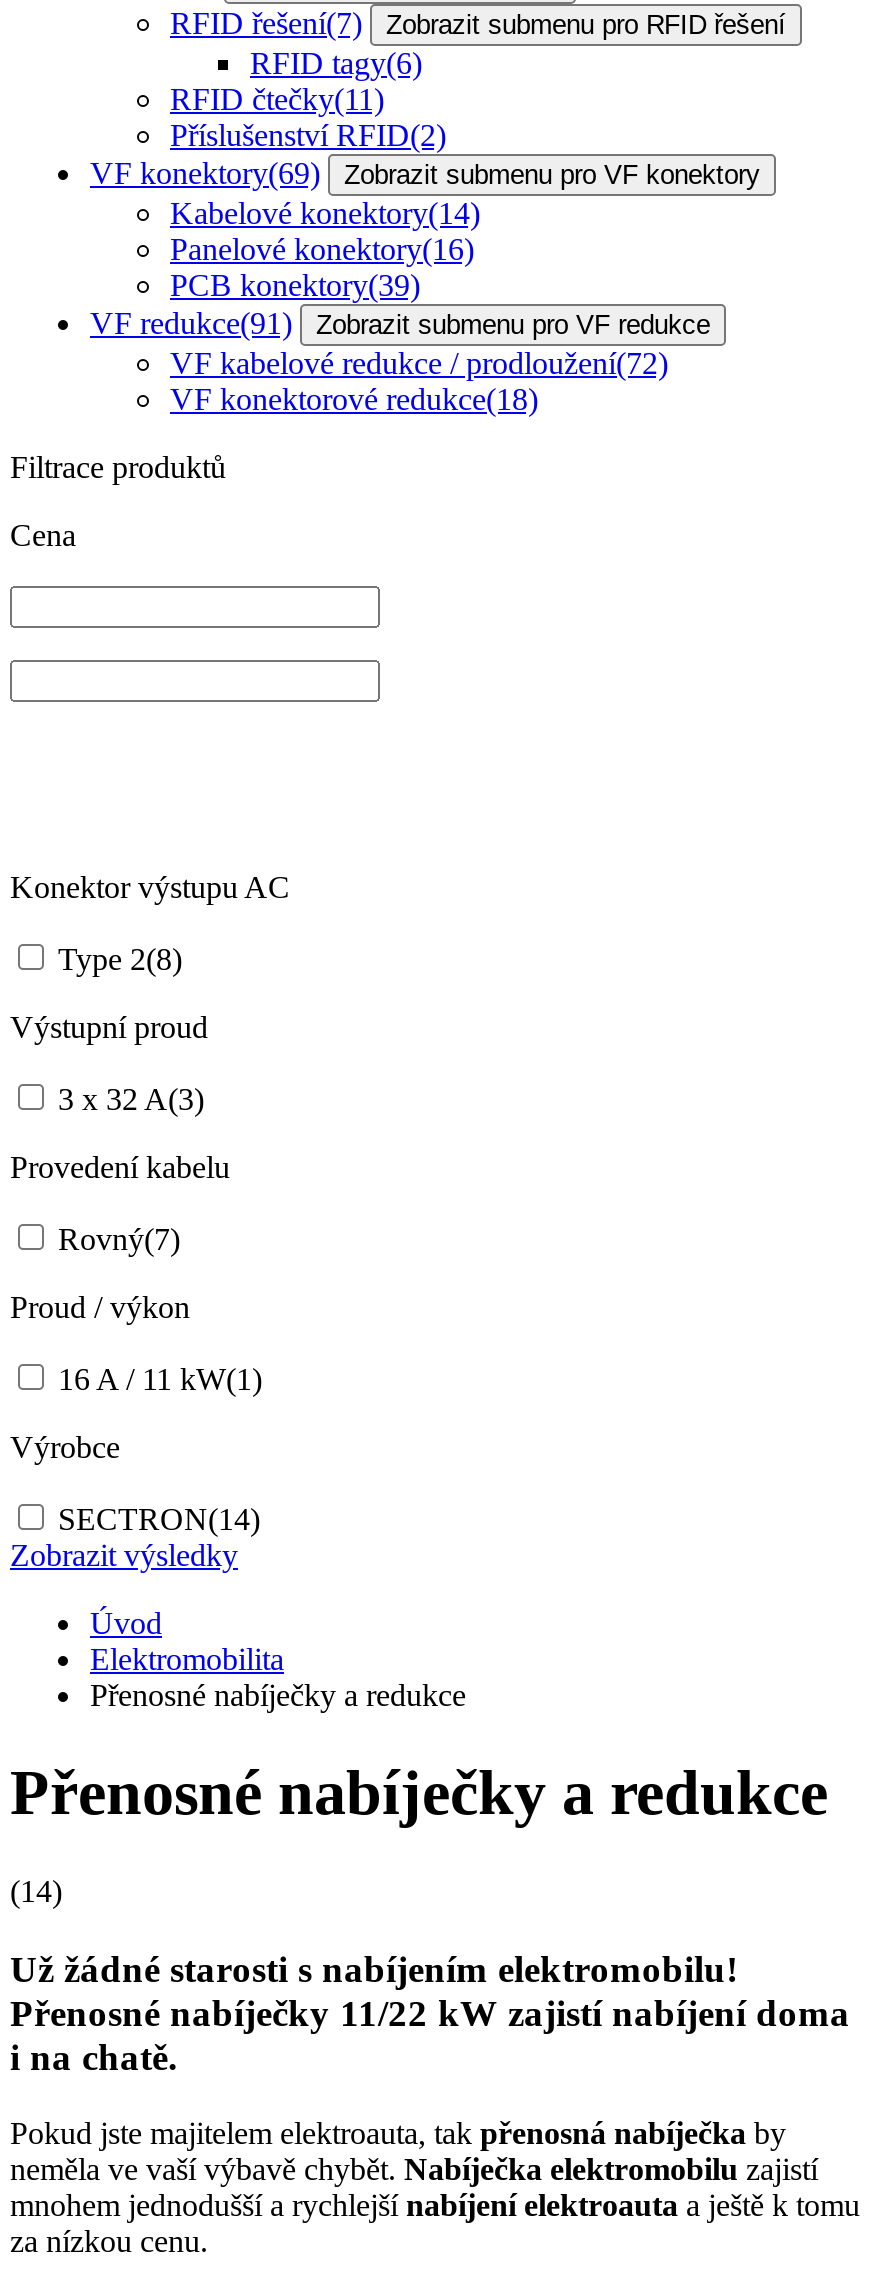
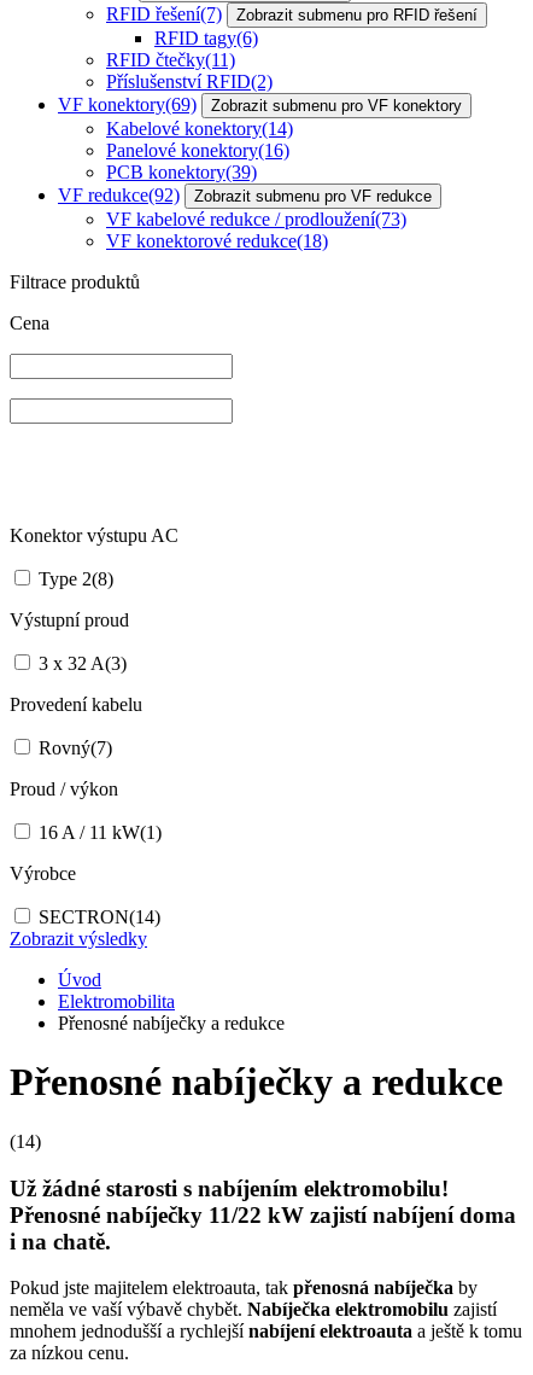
[90,306,710,340] VF redukce(91) Zobrazit submenu pro VF redukce -> [58,185,432,205] VF redukce(92) Zobrazit submenu pro VF redukce
[170,346,668,380] VF kabelové redukce / prodloužení(72) -> [106,209,406,229] VF kabelové redukce / prodloužení(73)

